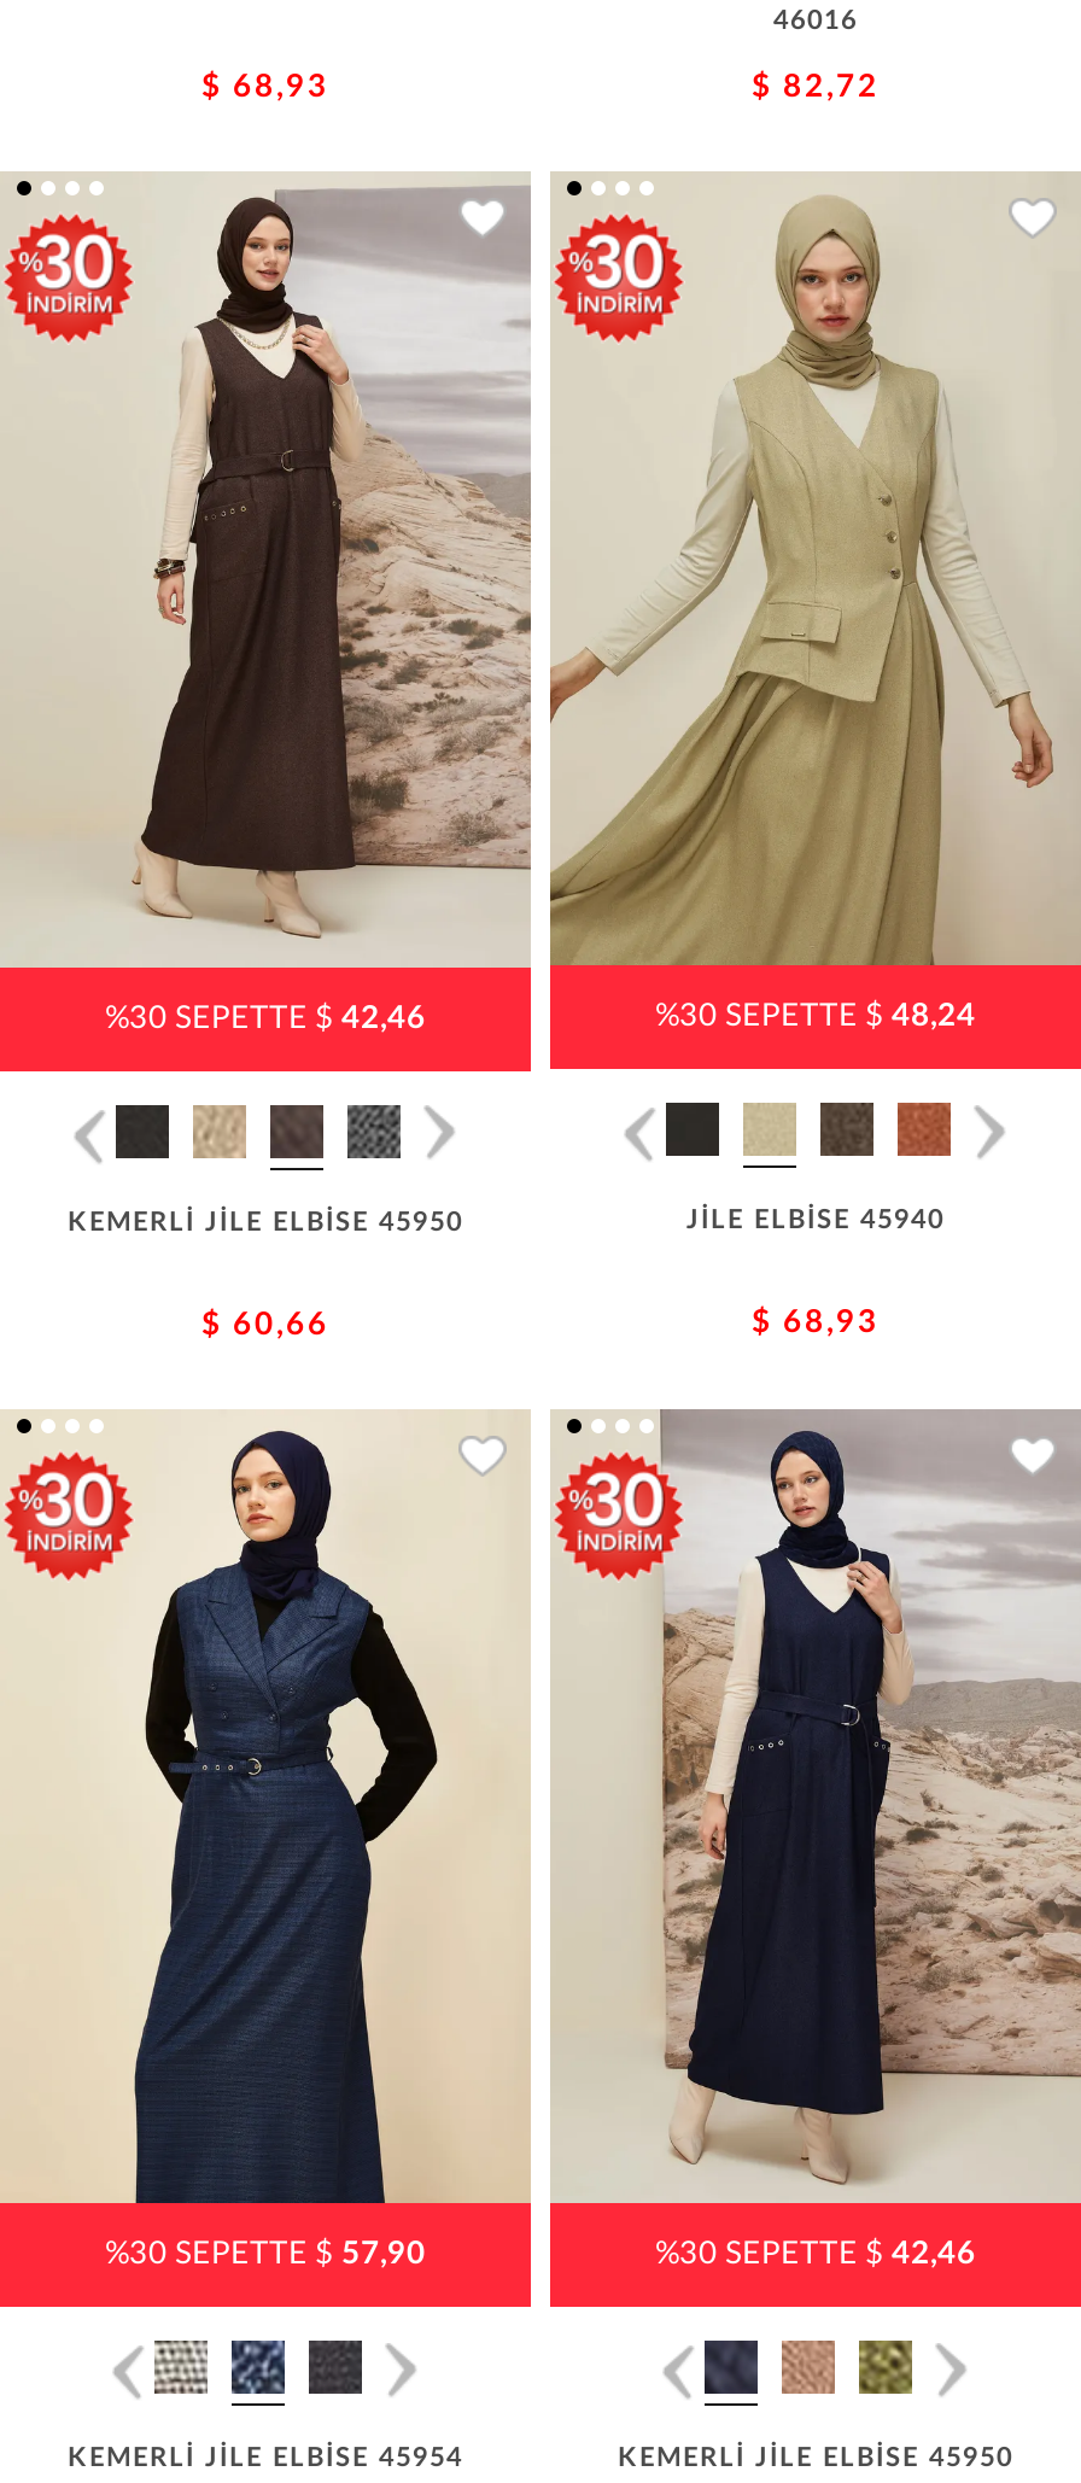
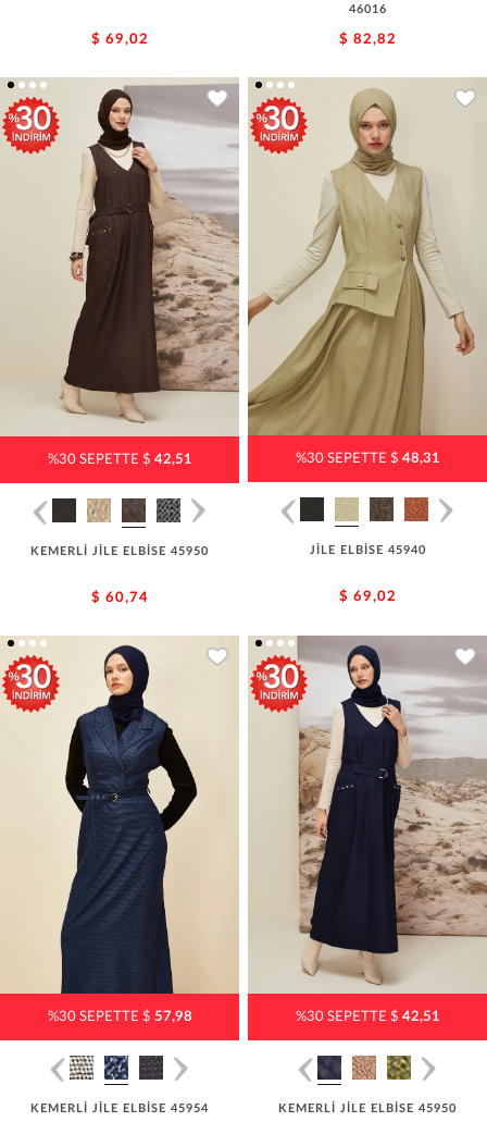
[201,72,329,103] $ 68,93 -> [91,32,148,47] $ 69,02
[752,72,880,103] $ 82,72 -> [339,32,396,47] $ 82,82
[105,1003,426,1034] %30 SEPETTE $42,46 -> [47,452,192,466] %30 SEPETTE $42,51
[655,1002,976,1033] %30 SEPETTE $48,24 -> [295,452,440,466] %30 SEPETTE $48,31
[201,1309,329,1341] $ 60,66 -> [91,591,148,605] $ 60,74
[752,1308,880,1339] $ 68,93 -> [339,590,396,604] $ 69,02
[105,2240,426,2272] %30 SEPETTE $57,90 -> [47,1010,192,1025] %30 SEPETTE $57,98
[655,2239,976,2271] %30 SEPETTE $42,46 -> [295,1010,440,1024] %30 SEPETTE $42,51

